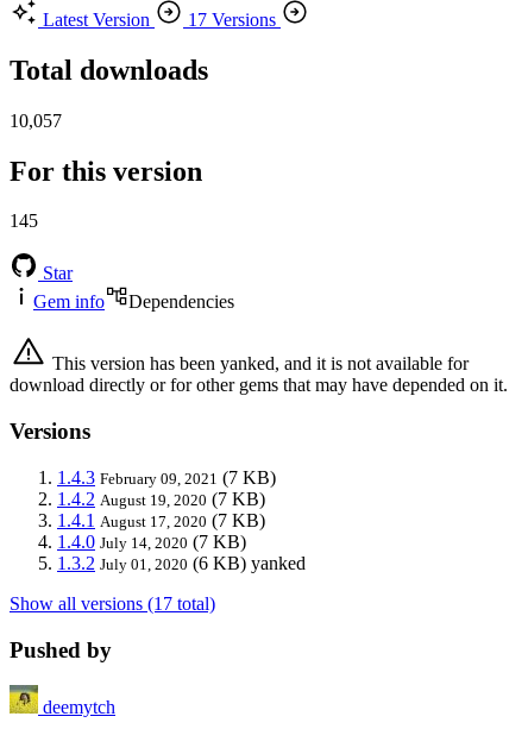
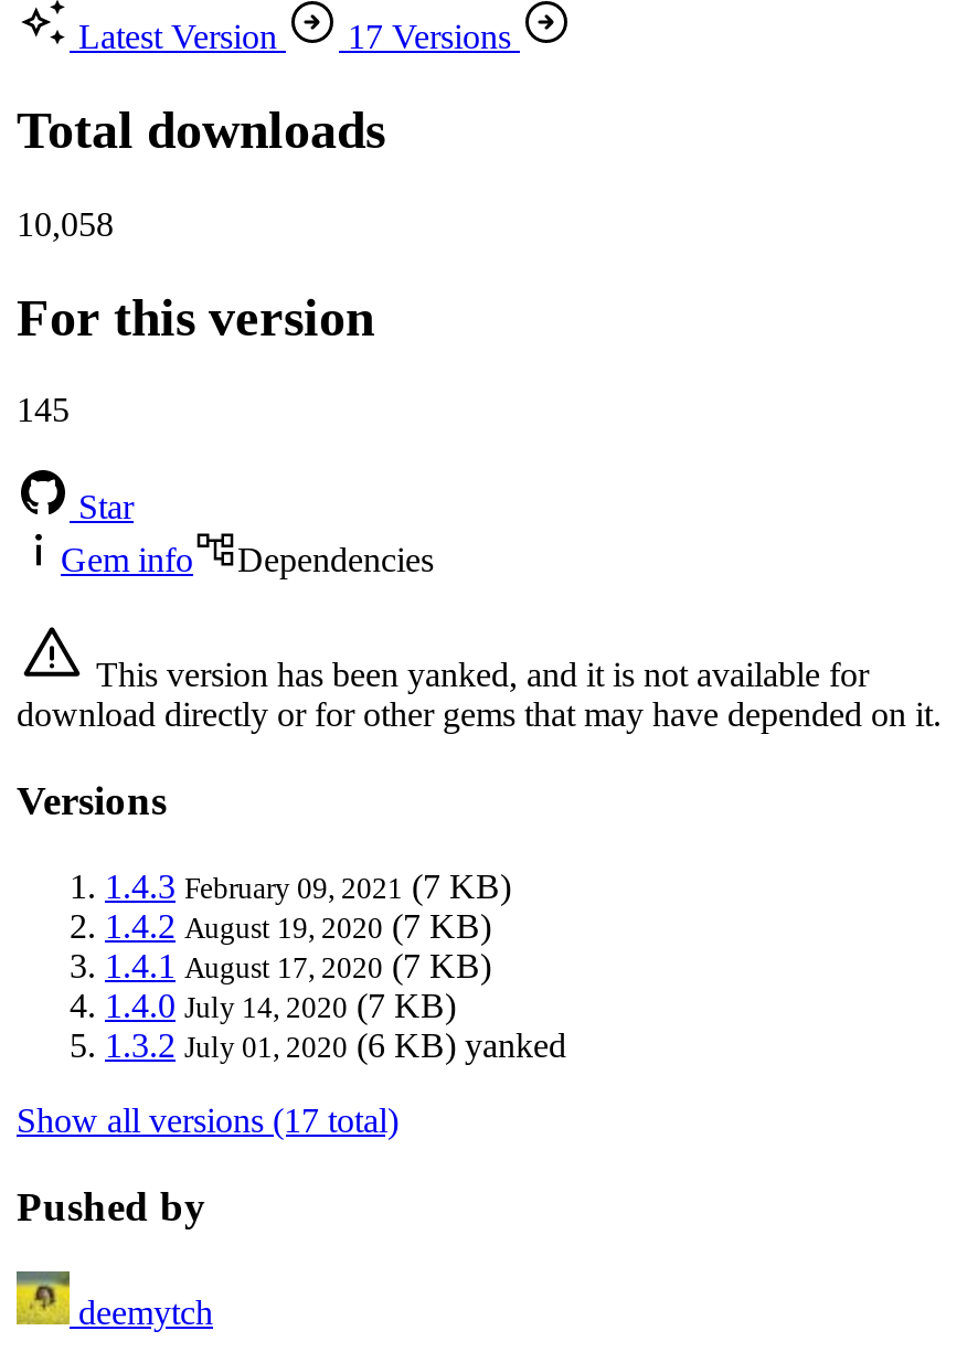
[10,110,62,130] 10,057 -> [17,204,114,242] 10,058

